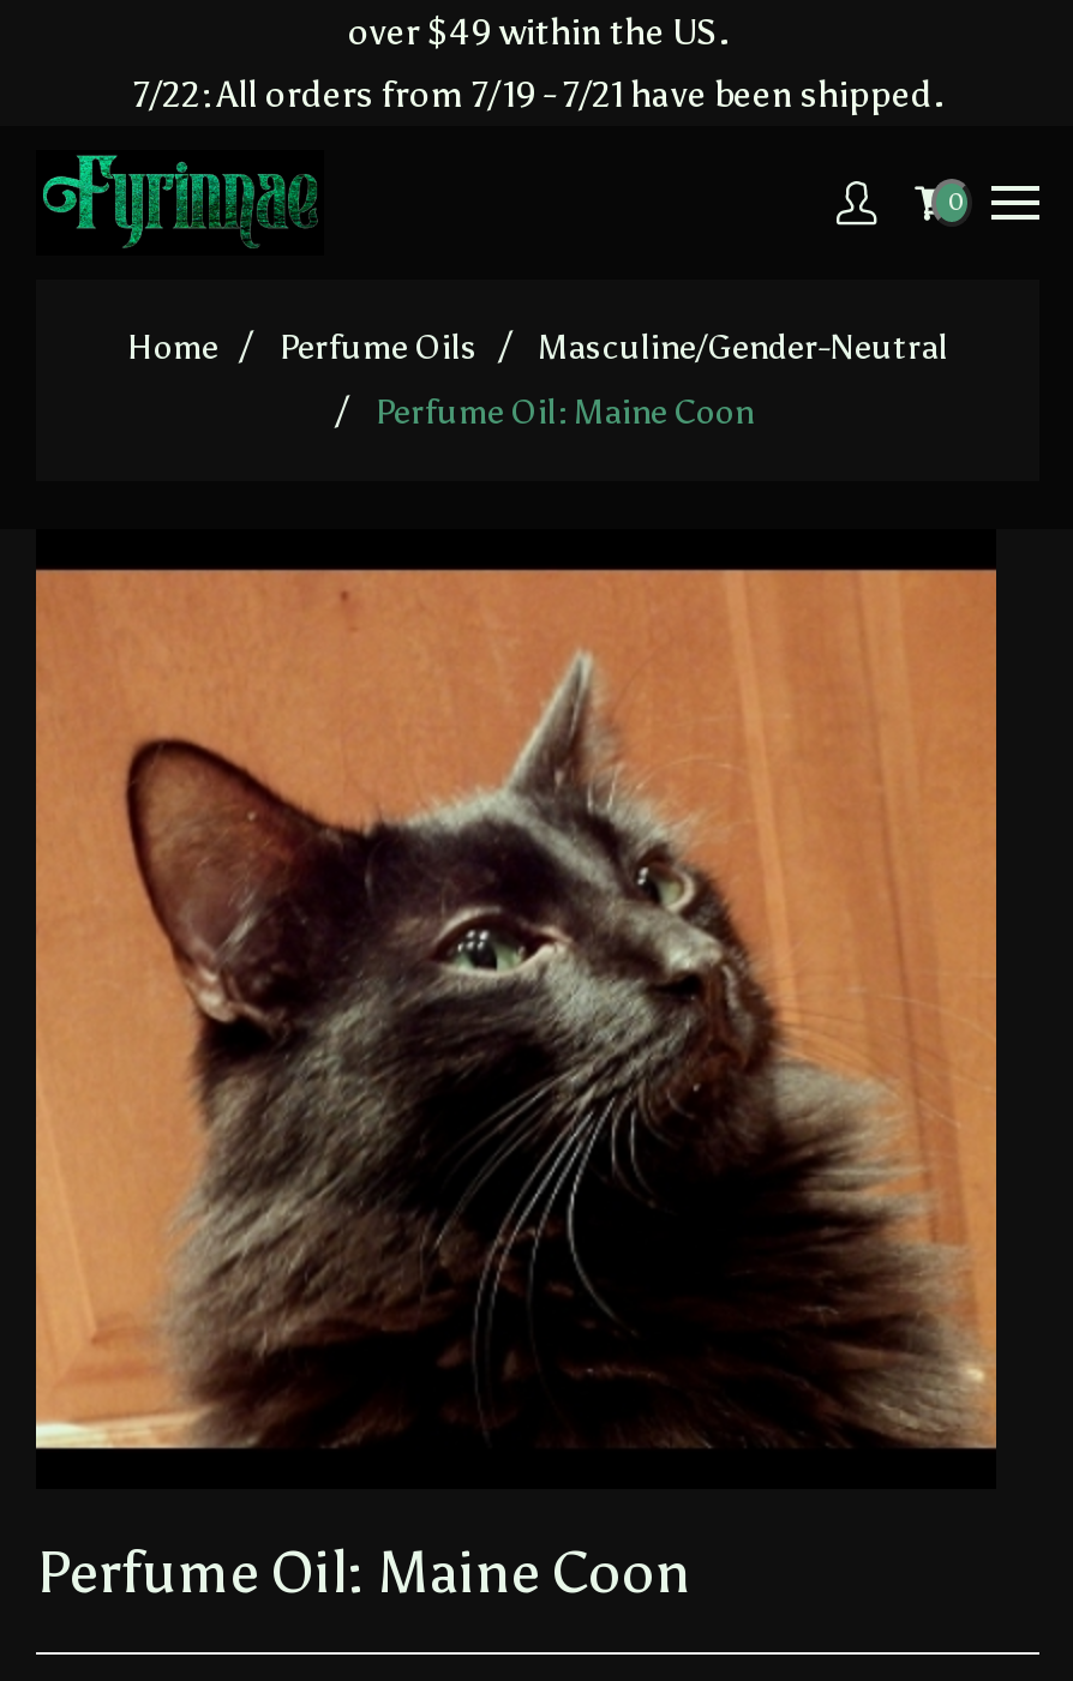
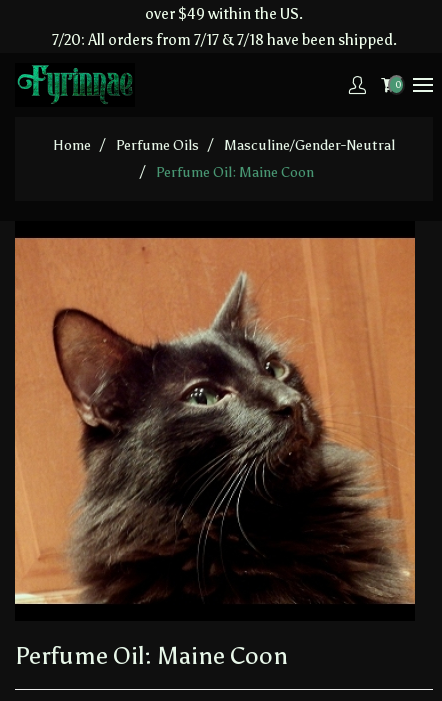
[133,73,942,116] 7/22: All orders from 7/19 - 7/21 have been shipped. -> [51,31,396,49] 7/20: All orders from 7/17 & 7/18 have been shipped.

